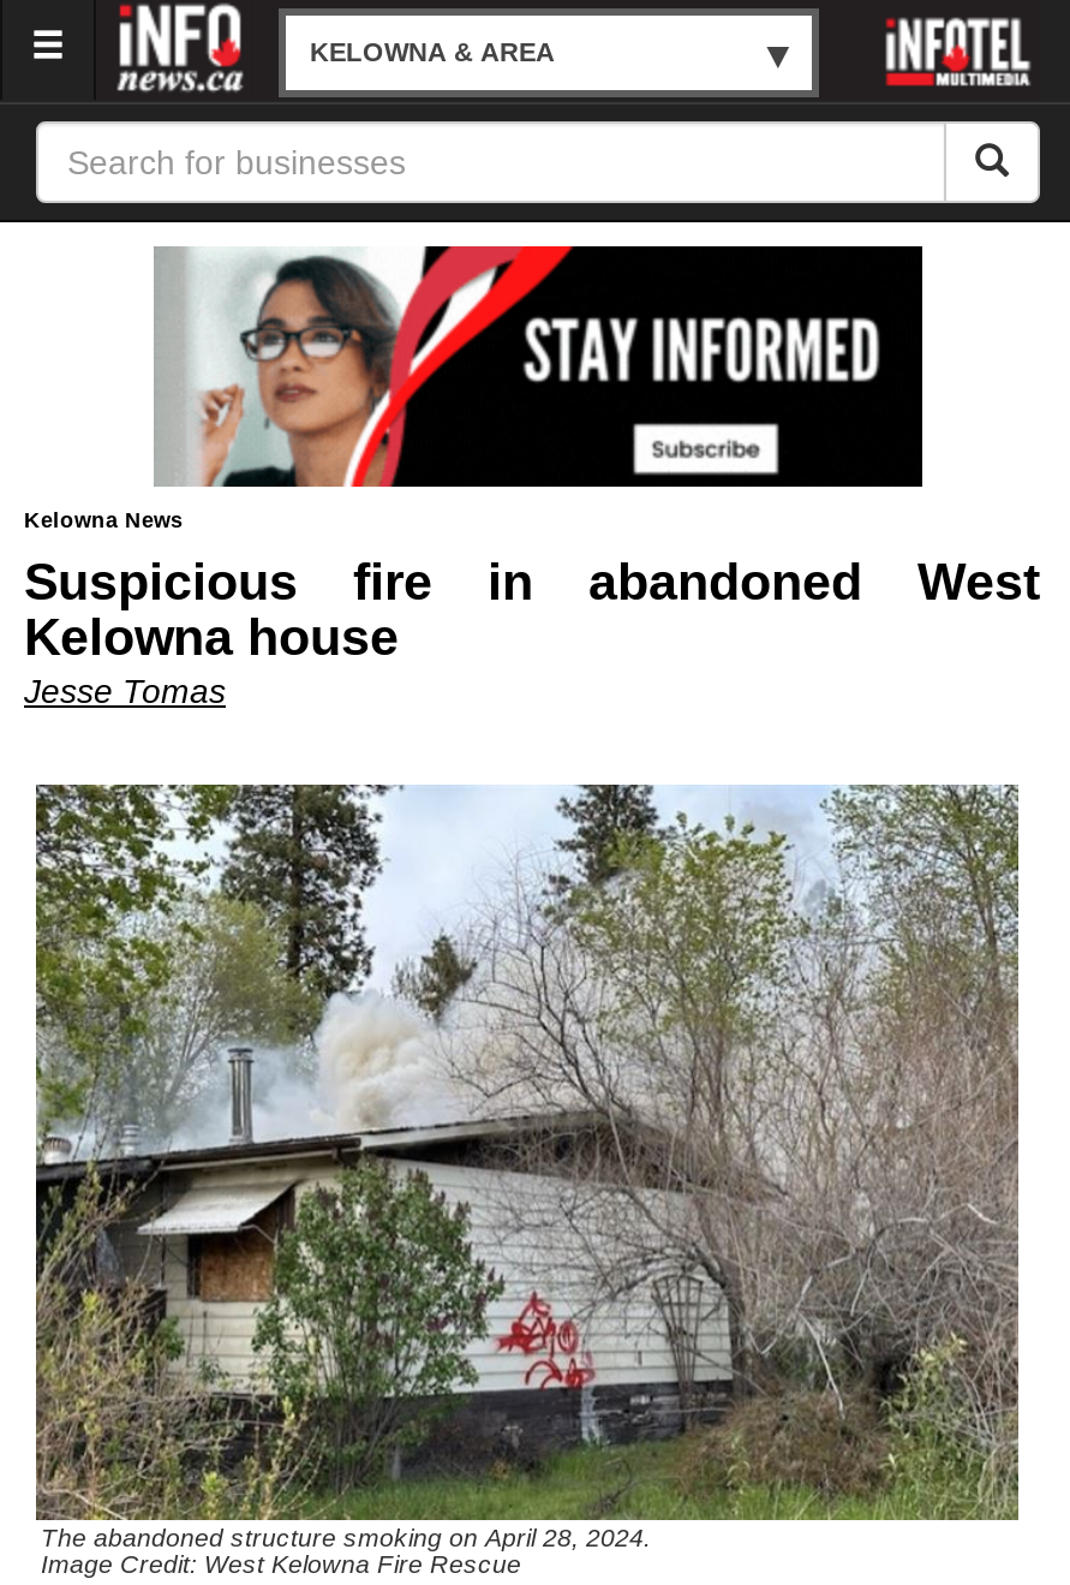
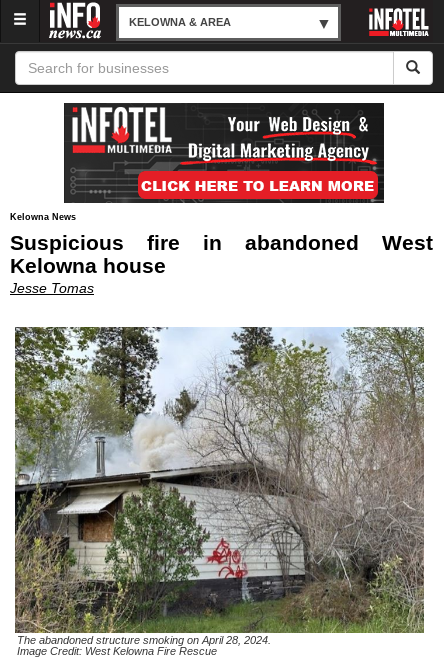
[156,244,920,489] [image] -> [64,102,384,204] [image]

